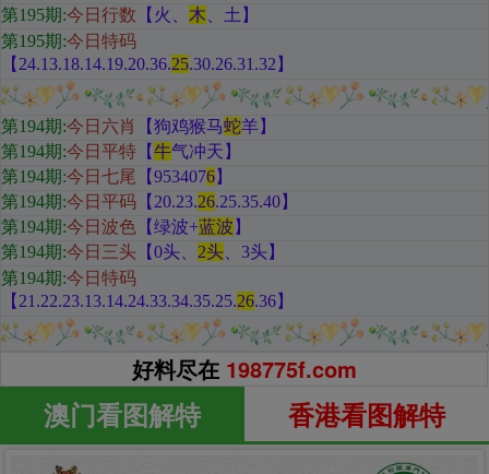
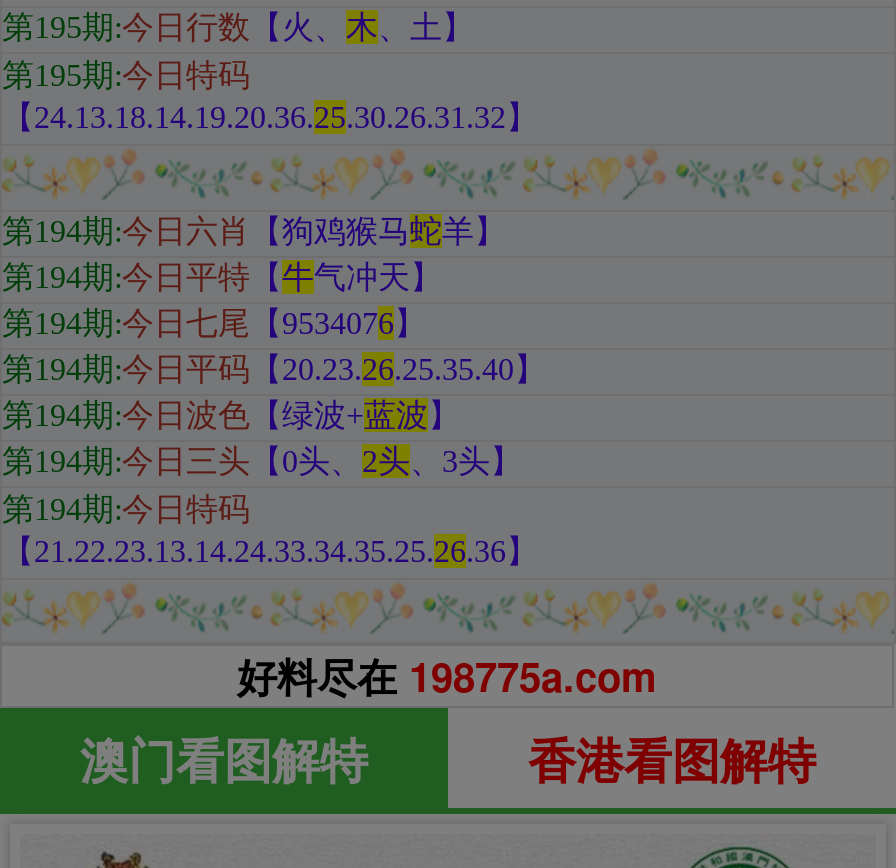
[132,353,356,384] 好料尽在198775f.com -> [237,646,657,704] 好料尽在198775a.com

